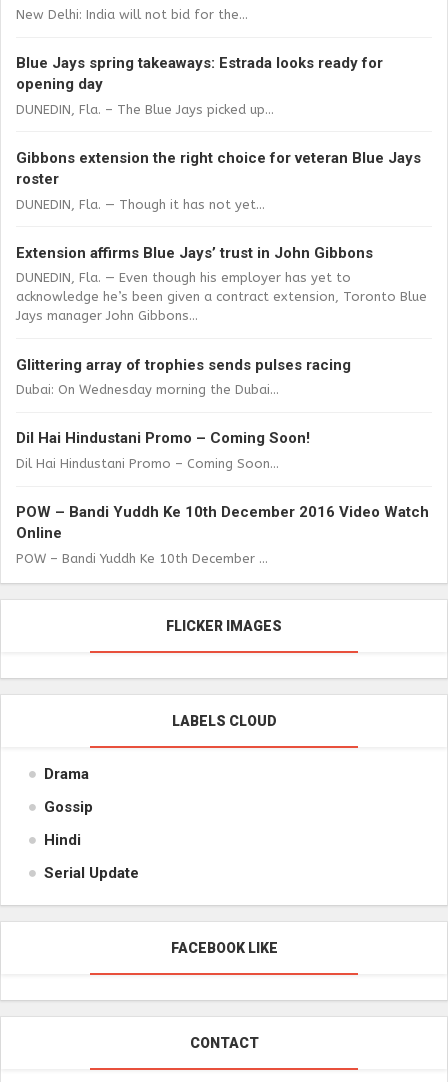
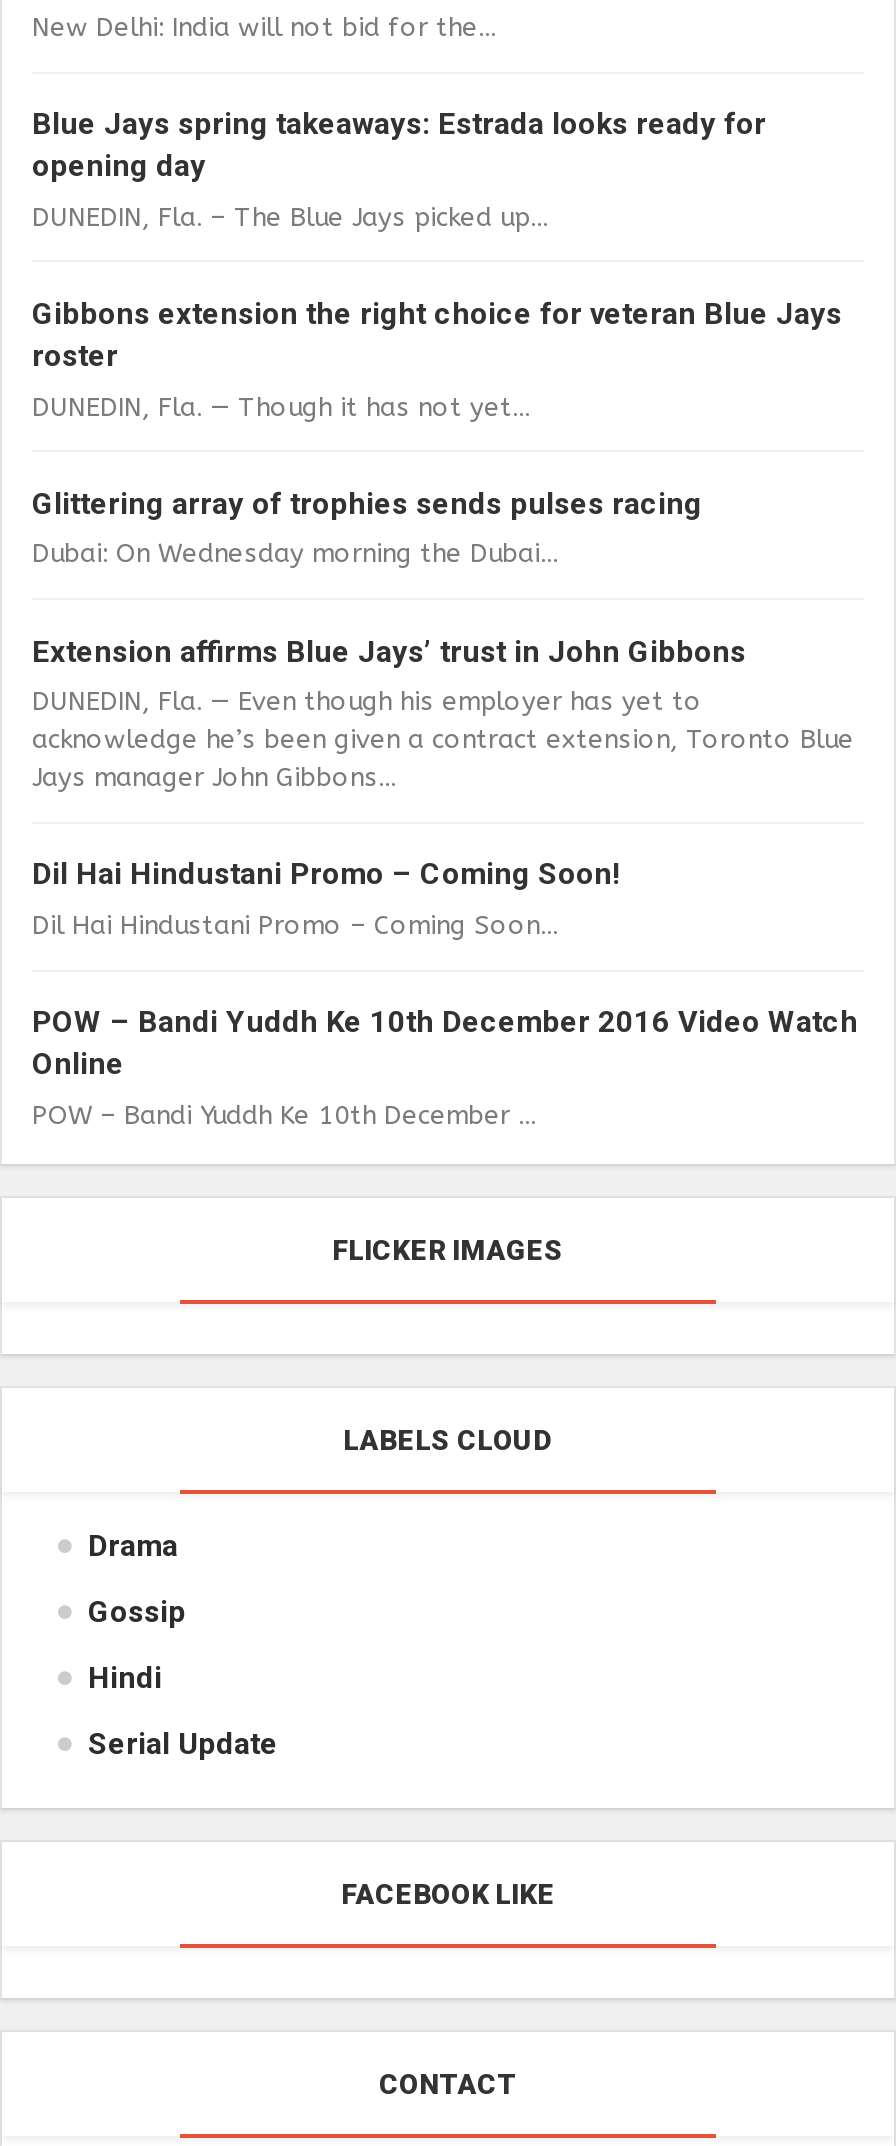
moved [16,244,427,323] -> [32,633,854,792]: Extension affirms Blue Jays’ trust in John Gibbons | DUNEDIN, Fla. — Even though his employer has yet to | acknowledge he’s been given a contract extension, Toronto Blue | Jays manager John Gibbons...
moved [16,356,351,397] -> [32,486,702,569]: Glittering array of trophies sends pulses racing | Dubai: On Wednesday morning the Dubai...

